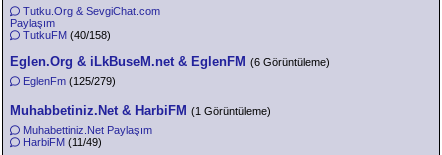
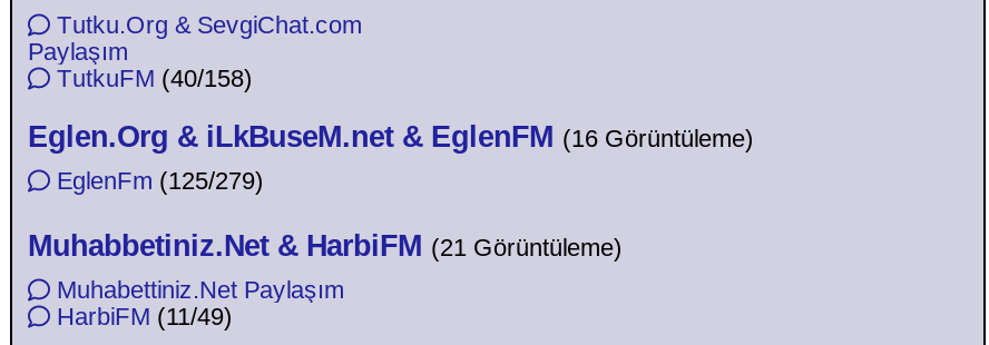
[10,54,330,69] Eglen.Org & iLkBuseM.net & EglenFM (6 Görüntüleme) -> [28,120,754,154] Eglen.Org & iLkBuseM.net & EglenFM (16 Görüntüleme)
[10,103,271,118] Muhabbetiniz.Net & HarbiFM (1 Görüntüleme) -> [28,229,623,263] Muhabbetiniz.Net & HarbiFM (21 Görüntüleme)

